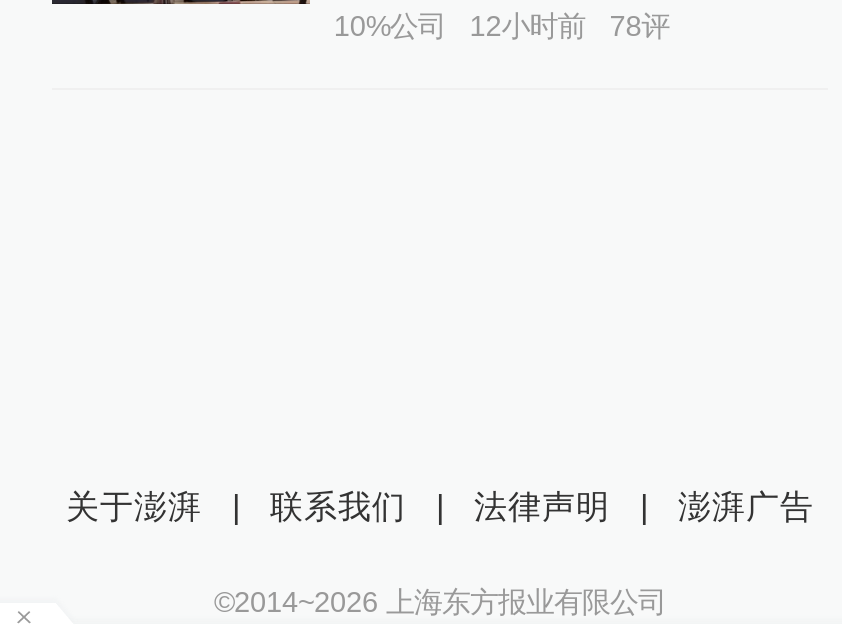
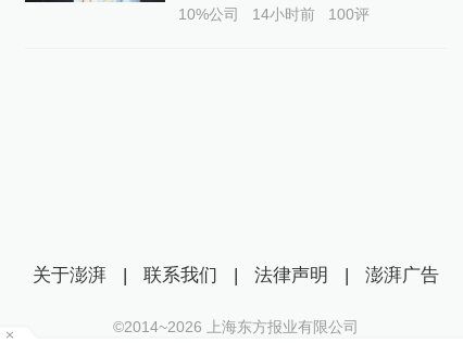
[470,11,669,43] 12小时前 | 78评 -> [252,6,369,23] 14小时前 | 100评

